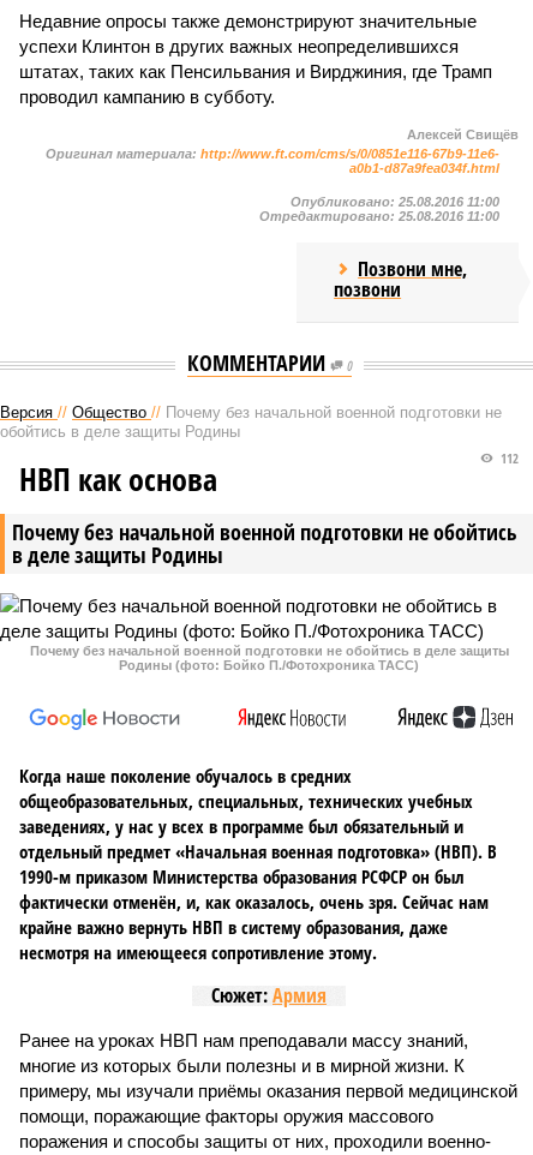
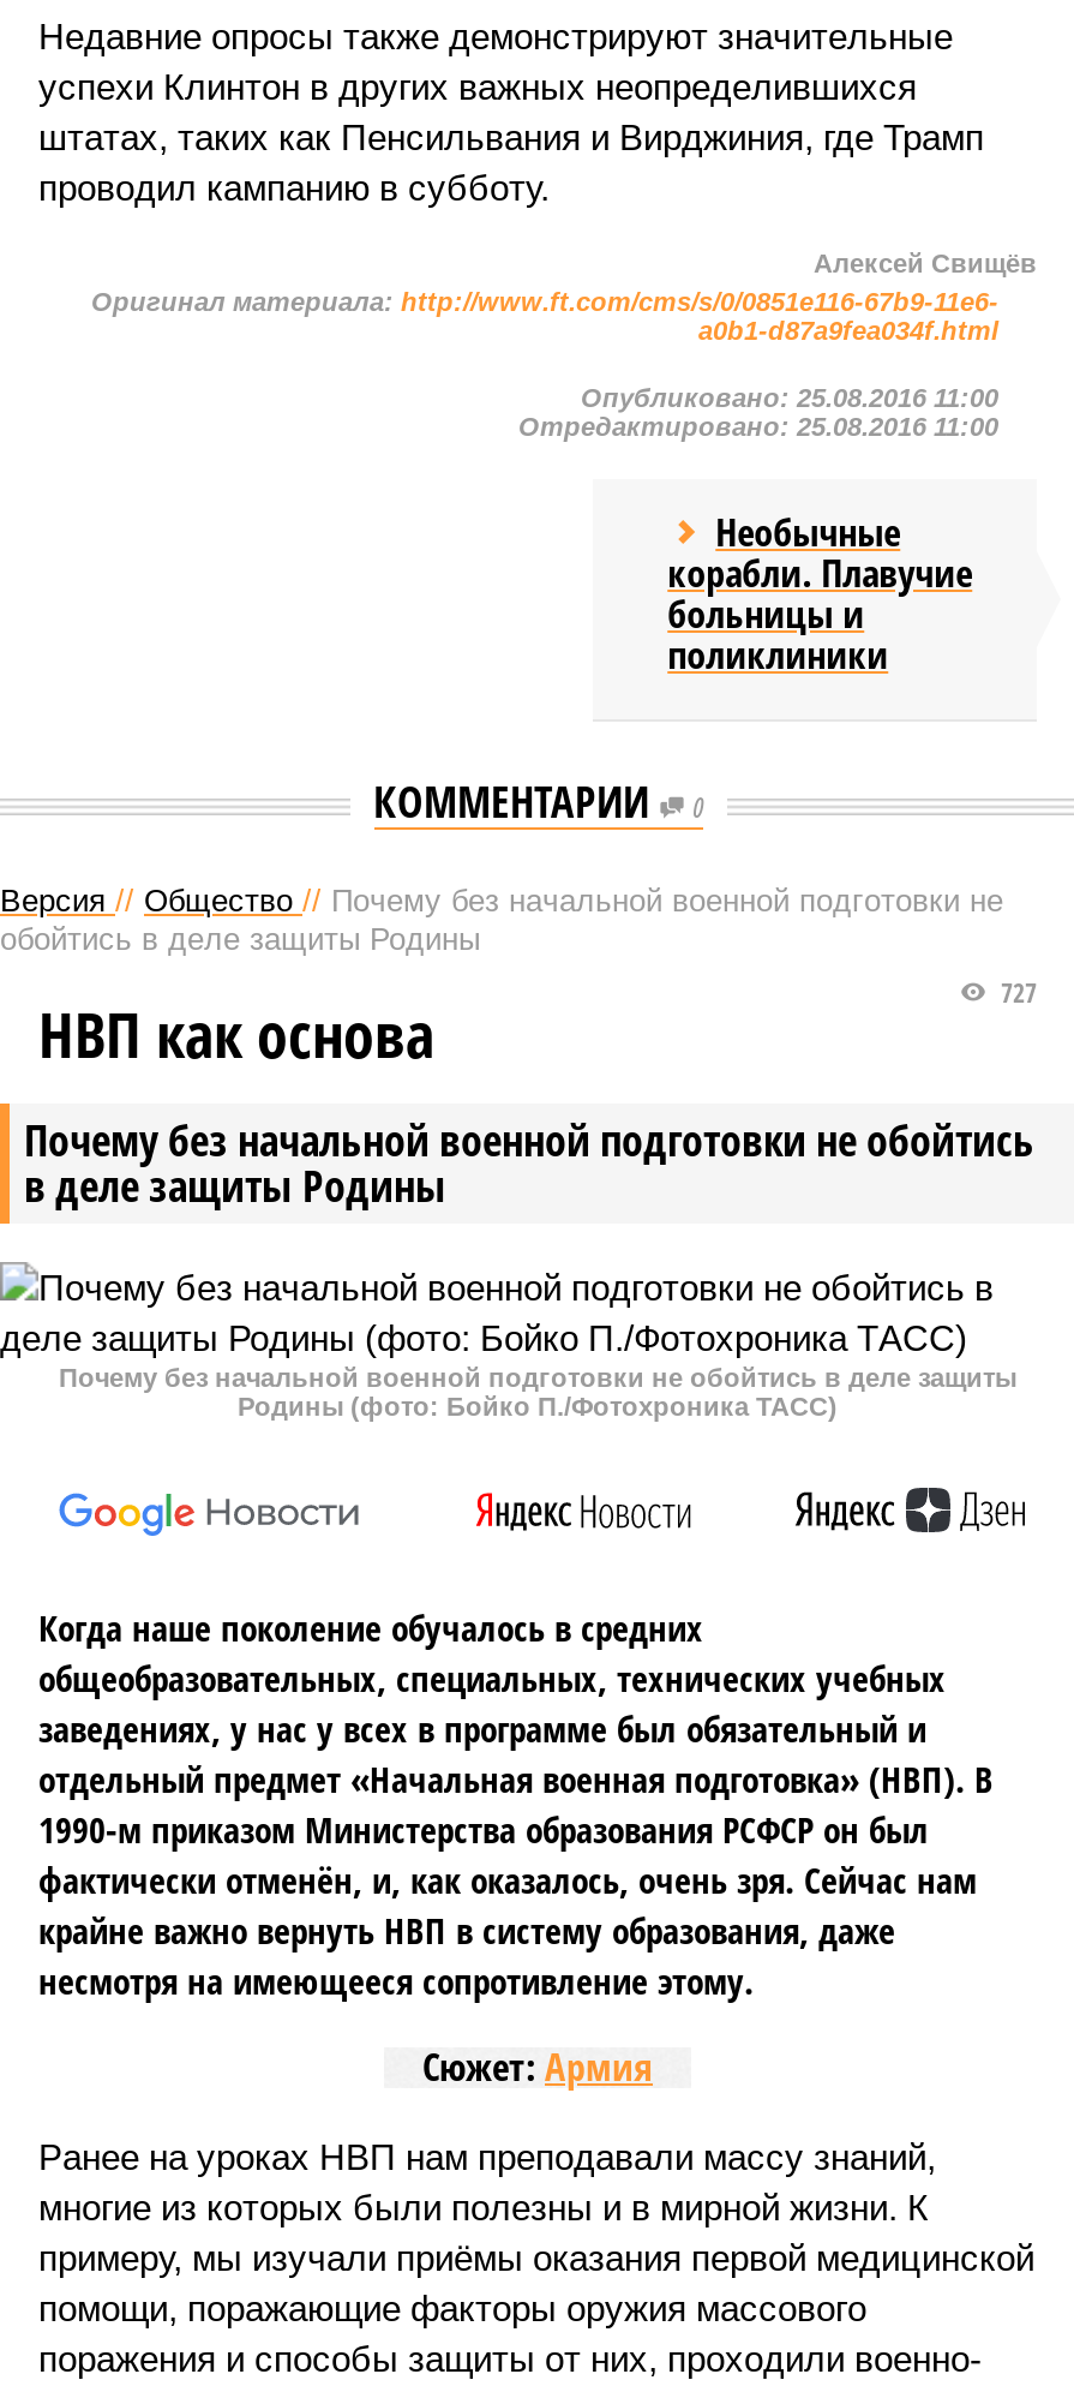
[334,256,467,303] Позвони мне, | позвони -> [667,506,972,681] Необычные | корабли. Плавучие | больницы и | поликлиники
[497,449,519,467] 112 -> [994,974,1037,1010] 727

